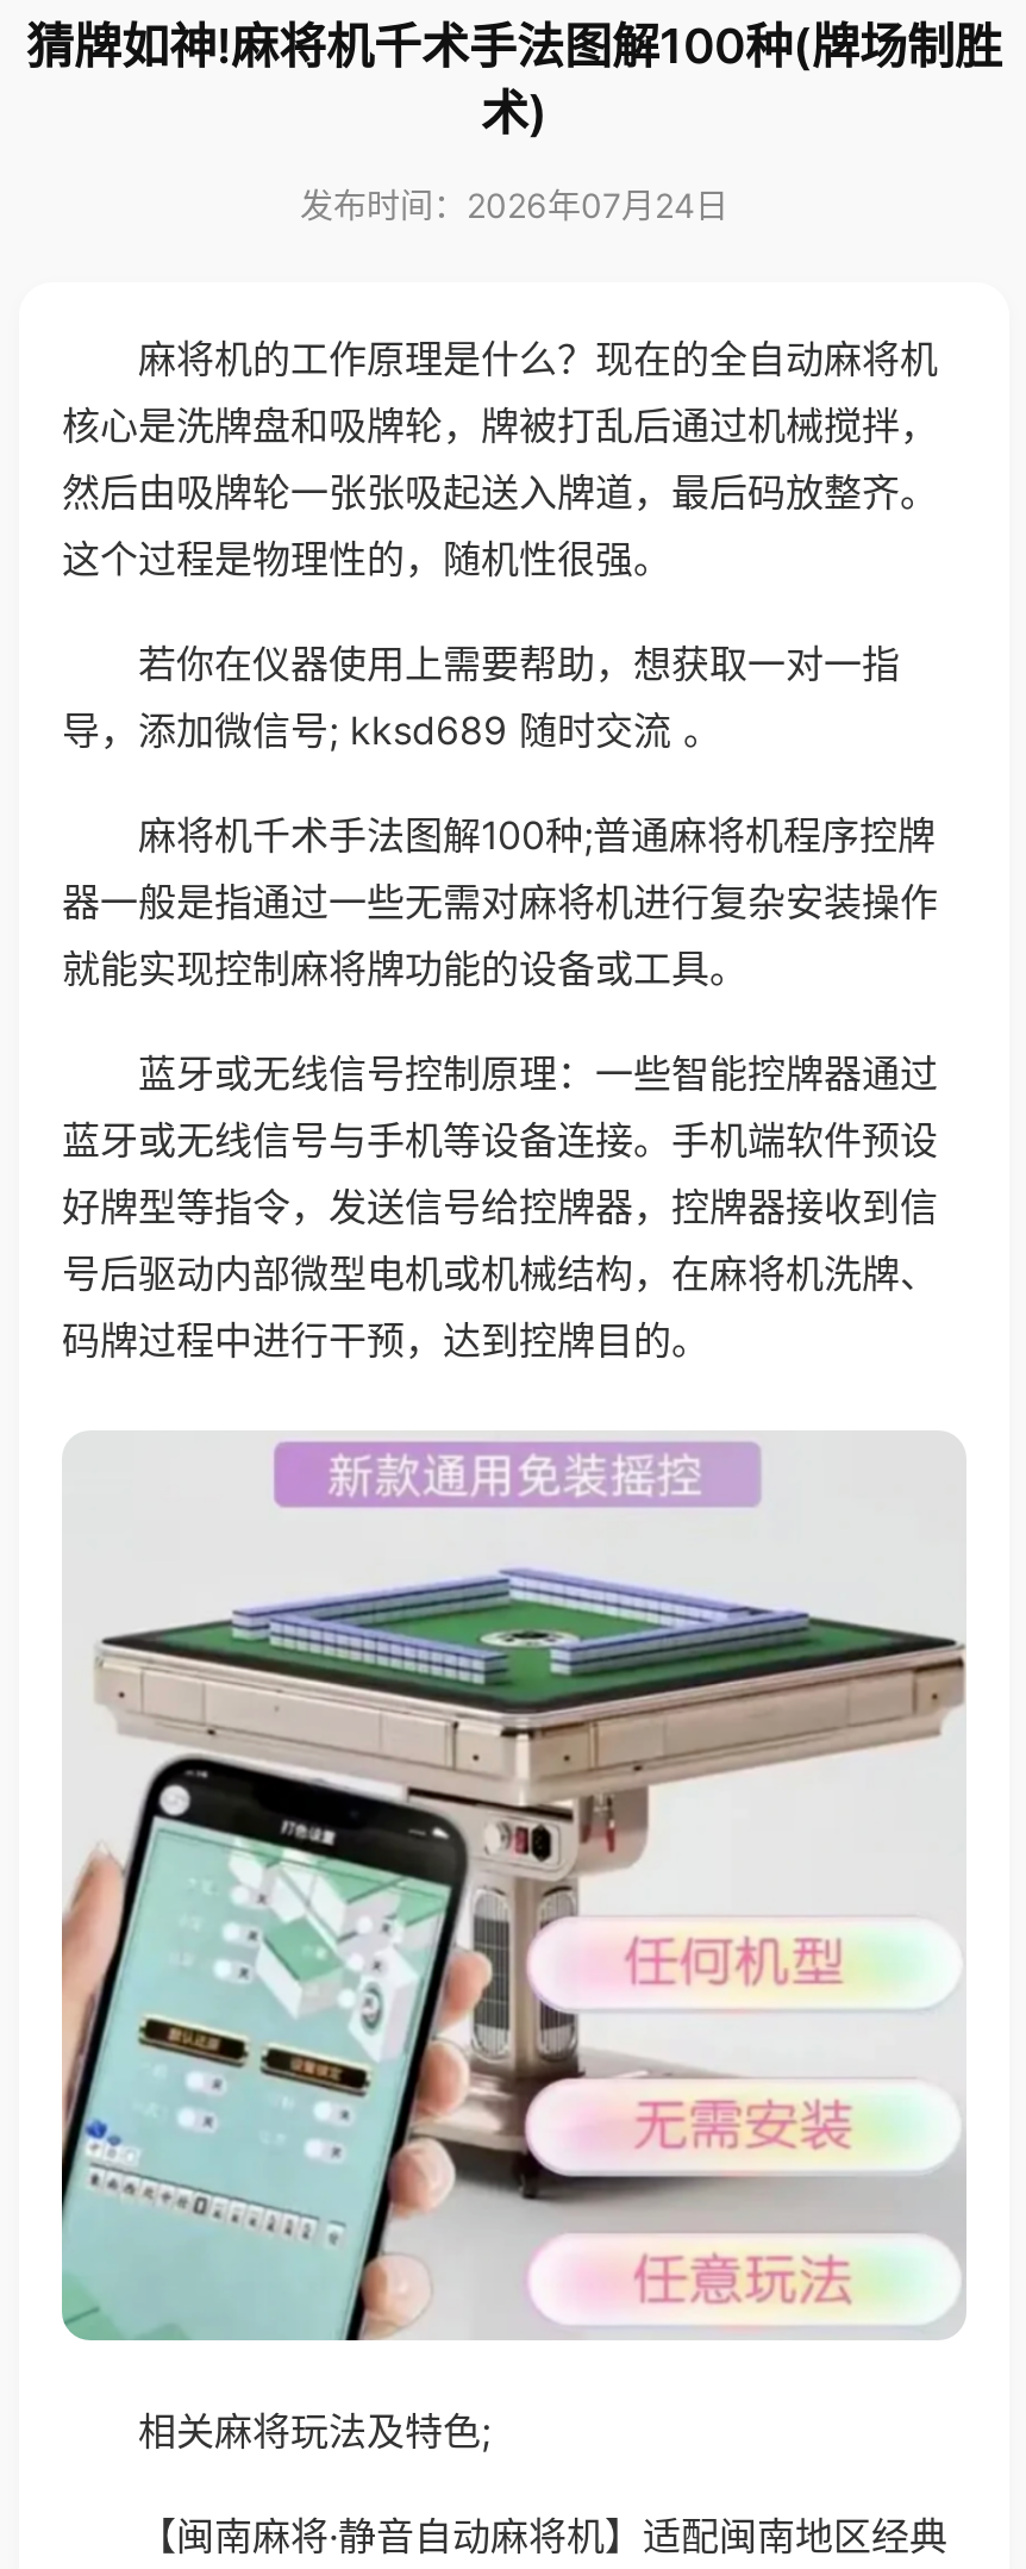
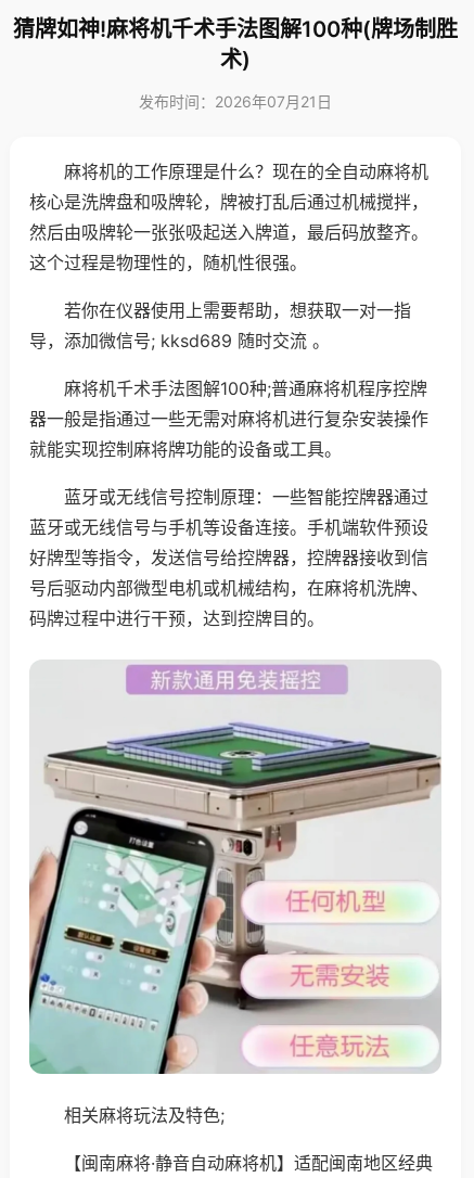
[300,185,728,225] 发布时间：2026年07月24日 -> [139,92,332,111] 发布时间：2026年07月21日

